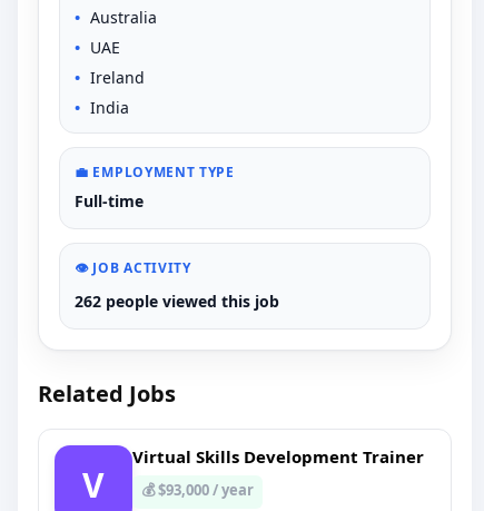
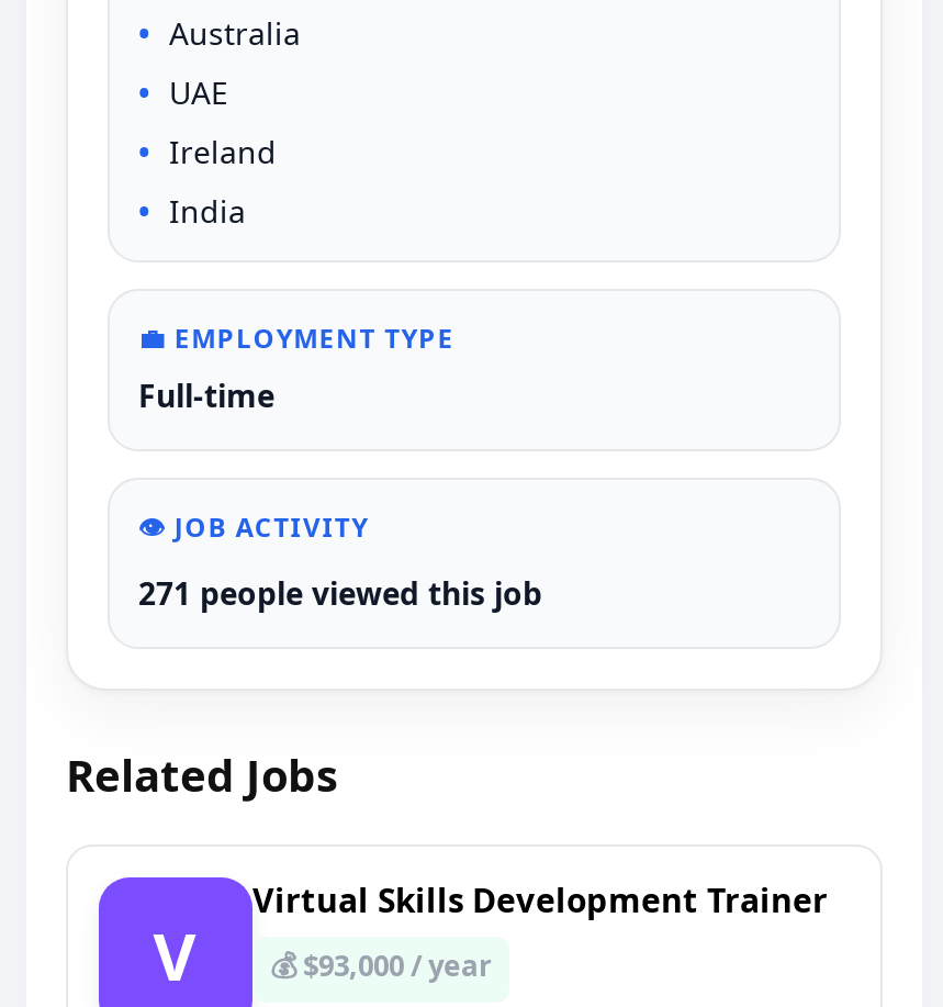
[75,291,279,312] 262 people viewed this job -> [138,572,542,614] 271 people viewed this job

